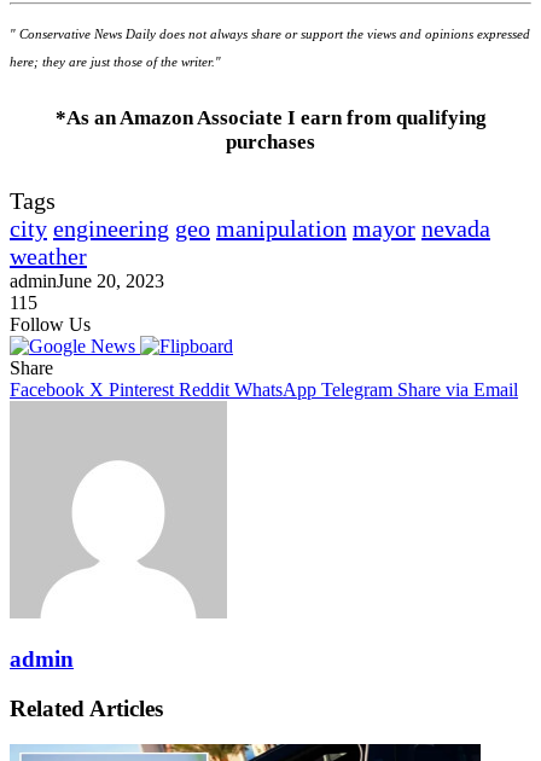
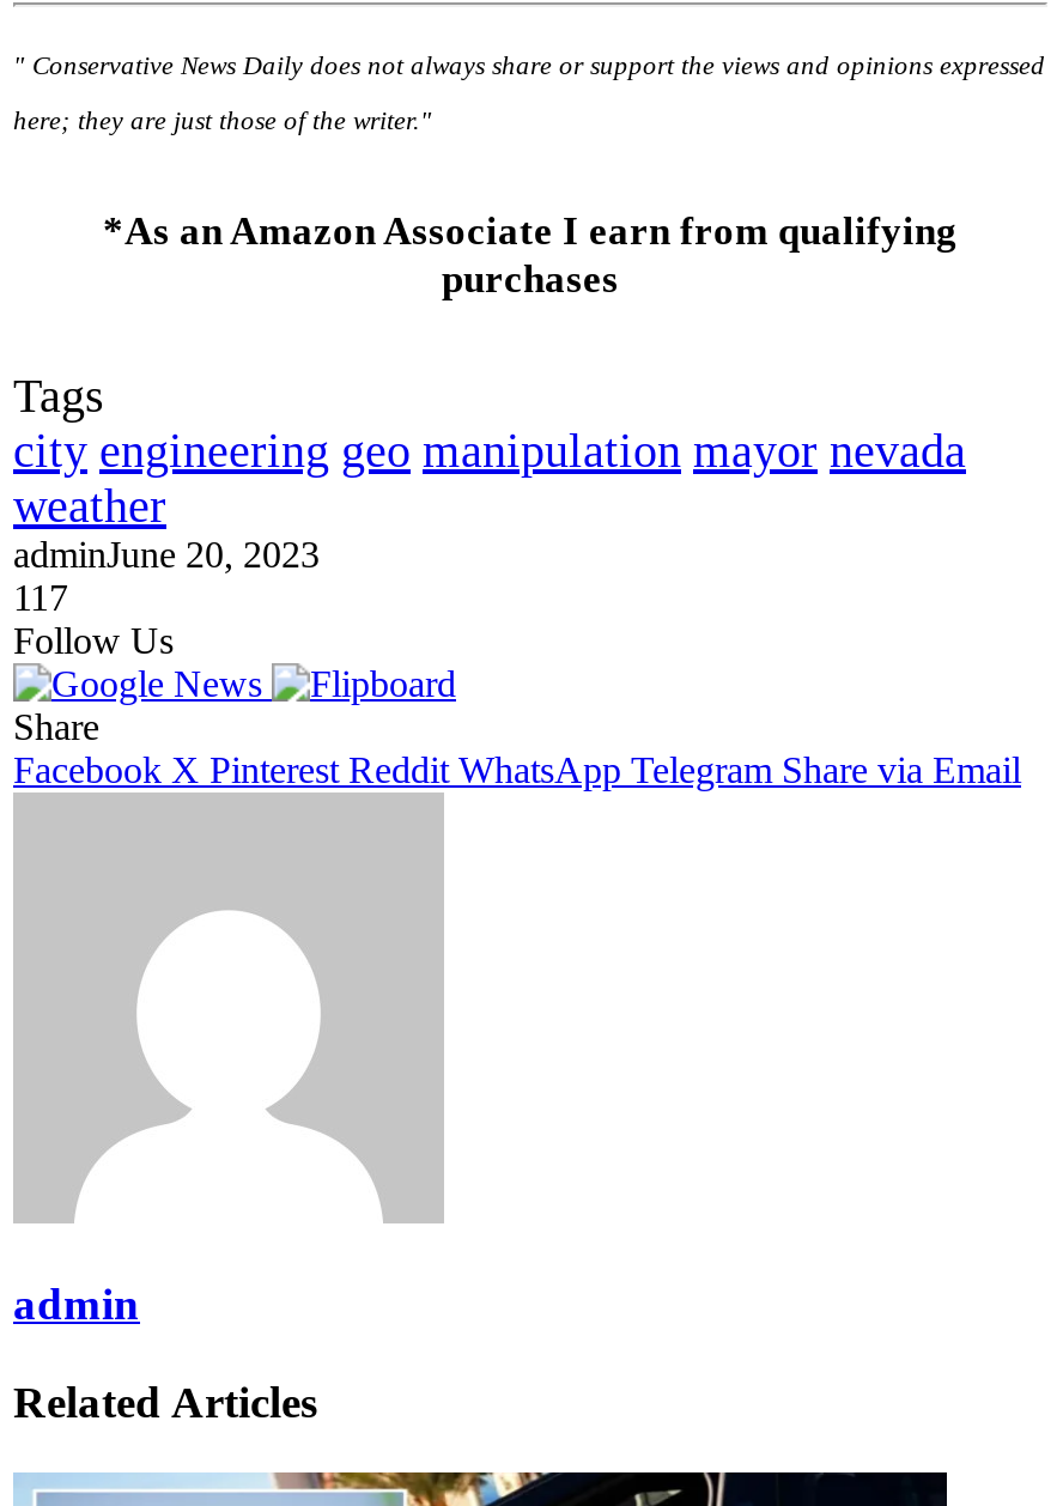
[10,293,37,313] 115 -> [13,577,68,618] 117

